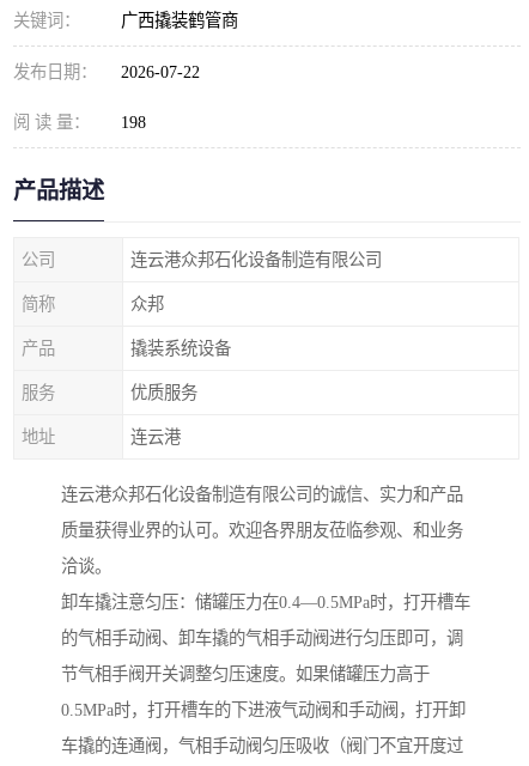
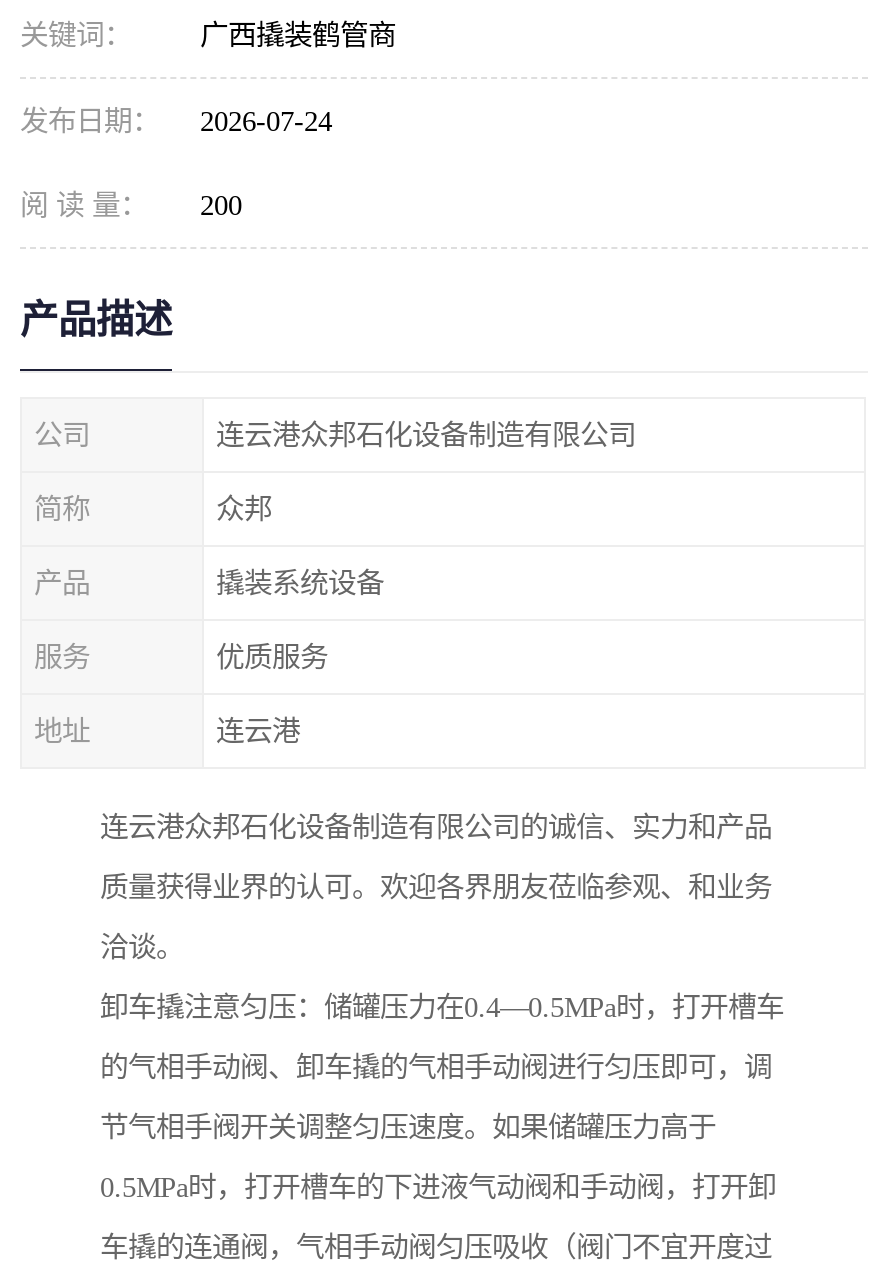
[13,62,200,81] 发布日期： 2026-07-22 -> [20,105,332,137] 发布日期： 2026-07-24
[13,113,146,132] 阅 读 量： 198 -> [20,189,242,221] 阅 读 量： 200

